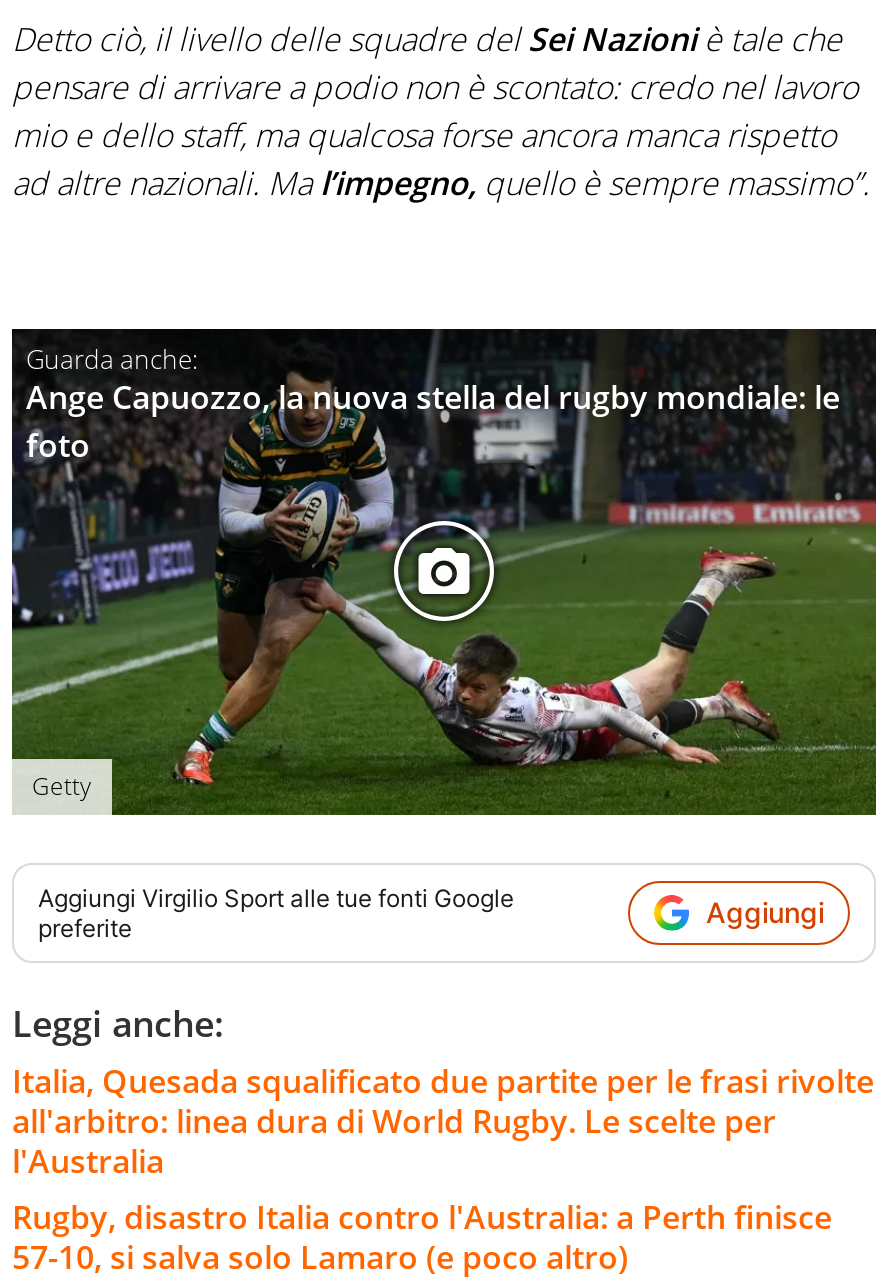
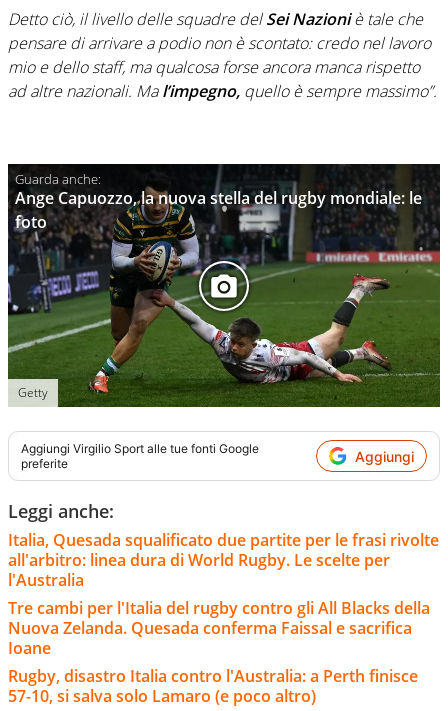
none -> [8,597,430,659] Tre cambi per l'Italia del rugby contro gli All Blacks della | Nuova Zelanda. Quesada conferma Faissal e sacrifica | Ioane

